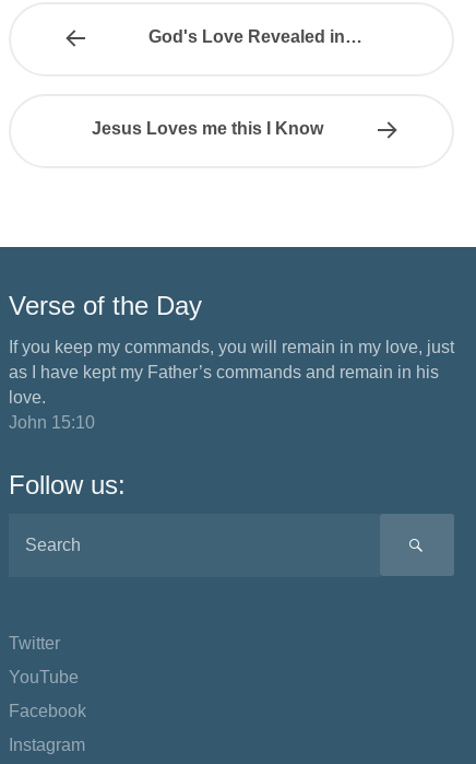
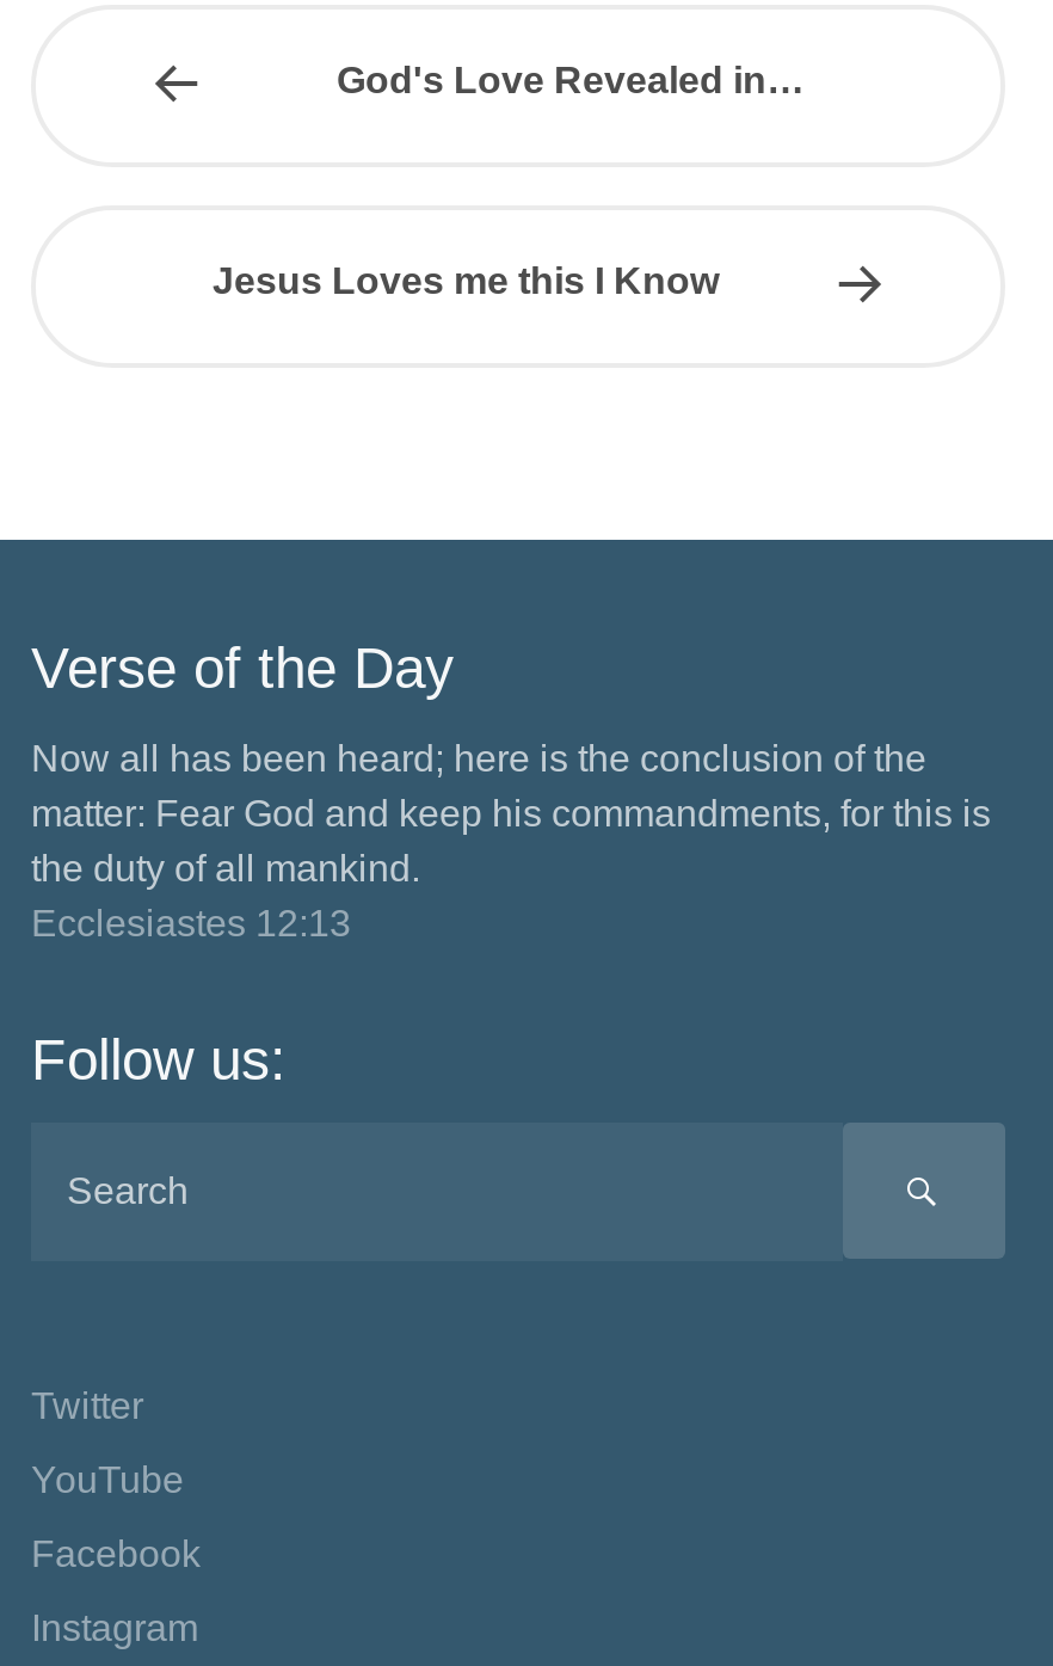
[9,338,454,432] If you keep my commands, you will remain in my love, just | as I have kept my Father’s commands and remain in his | love. | John 15:10 -> [31,738,991,943] Now all has been heard; here is the conclusion of the | matter: Fear God and keep his commandments, for this is | the duty of all mankind. | Ecclesiastes 12:13

